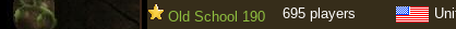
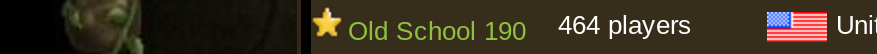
[167,5,355,25] Old School 190 695 players -> [348,10,692,46] Old School 190 464 players

